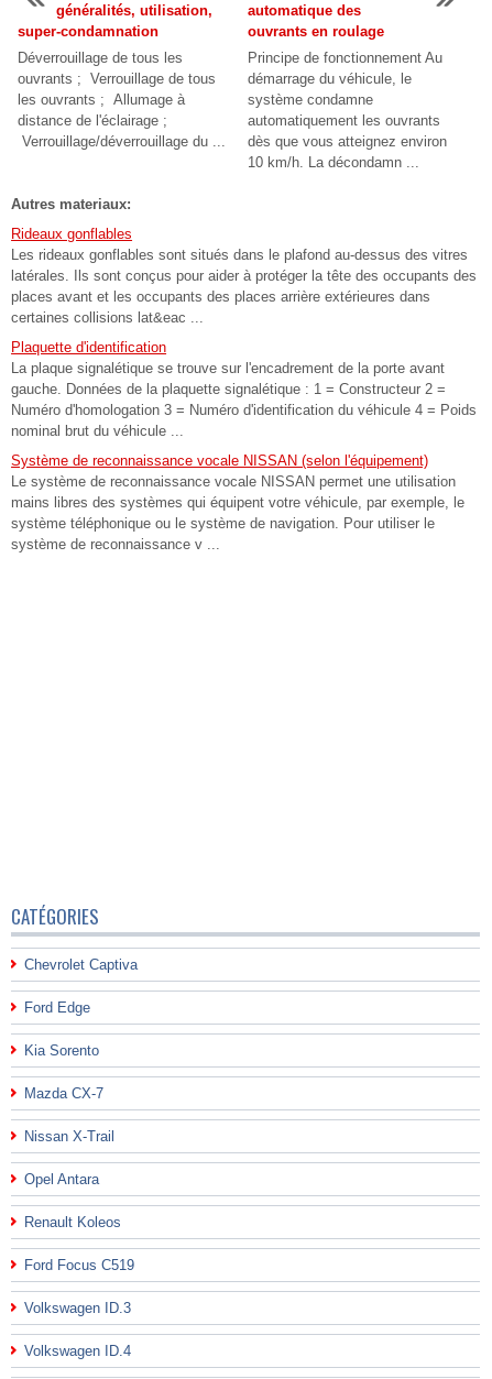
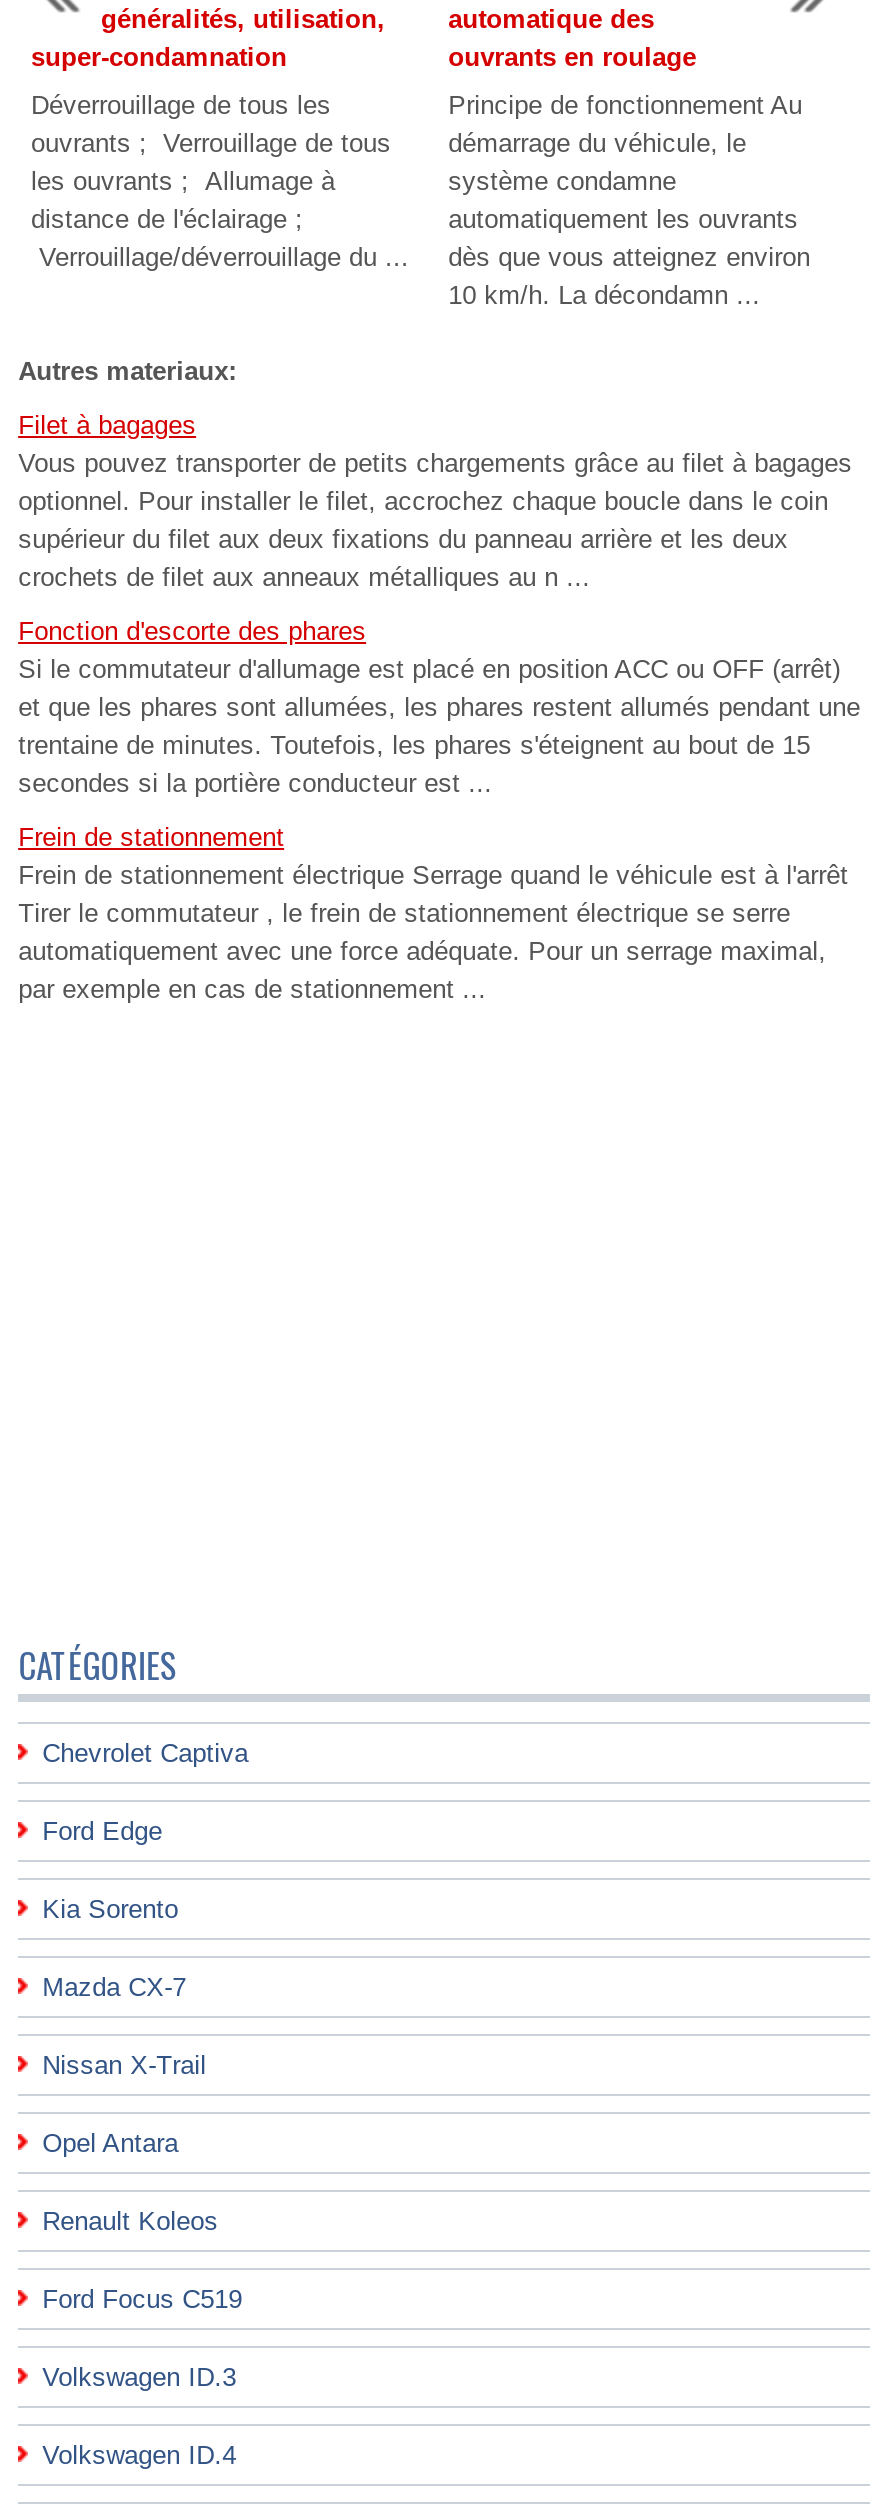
[11,226,477,326] Rideaux gonflables | Les rideaux gonflables sont situés dans le plafond au-dessus des vitres | latérales. Ils sont conçus pour aider à protéger la tête des occupants des | places avant et les occupants des places arrière extérieures dans | certaines collisions lat&eac ... -> [18,411,852,593] Filet à bagages | Vous pouvez transporter de petits chargements grâce au filet à bagages | optionnel. Pour installer le filet, accrochez chaque boucle dans le coin | supérieur du filet aux deux fixations du panneau arrière et les deux | crochets de filet aux anneaux métalliques au n ...
[11,339,477,439] Plaquette d'identification | La plaque signalétique se trouve sur l'encadrement de la porte avant | gauche. Données de la plaquette signalétique : 1 = Constructeur 2 = | Numéro d'homologation 3 = Numéro d'identification du véhicule 4 = Poids | nominal brut du véhicule ... -> [18,617,860,799] Fonction d'escorte des phares | Si le commutateur d'allumage est placé en position ACC ou OFF (arrêt) | et que les phares sont allumées, les phares restent allumés pendant une | trentaine de minutes. Toutefois, les phares s'éteignent au bout de 15 | secondes si la portière conducteur est ...
[11,453,465,553] Système de reconnaissance vocale NISSAN (selon l'équipement) | Le système de reconnaissance vocale NISSAN permet une utilisation | mains libres des systèmes qui équipent votre véhicule, par exemple, le | système téléphonique ou le système de navigation. Pour utiliser le | système de reconnaissance v ... -> [18,823,848,1005] Frein de stationnement | Frein de stationnement électrique Serrage quand le véhicule est à l'arrêt | Tirer le commutateur , le frein de stationnement électrique se serre | automatiquement avec une force adéquate. Pour un serrage maximal, | par exemple en cas de stationnement ...

